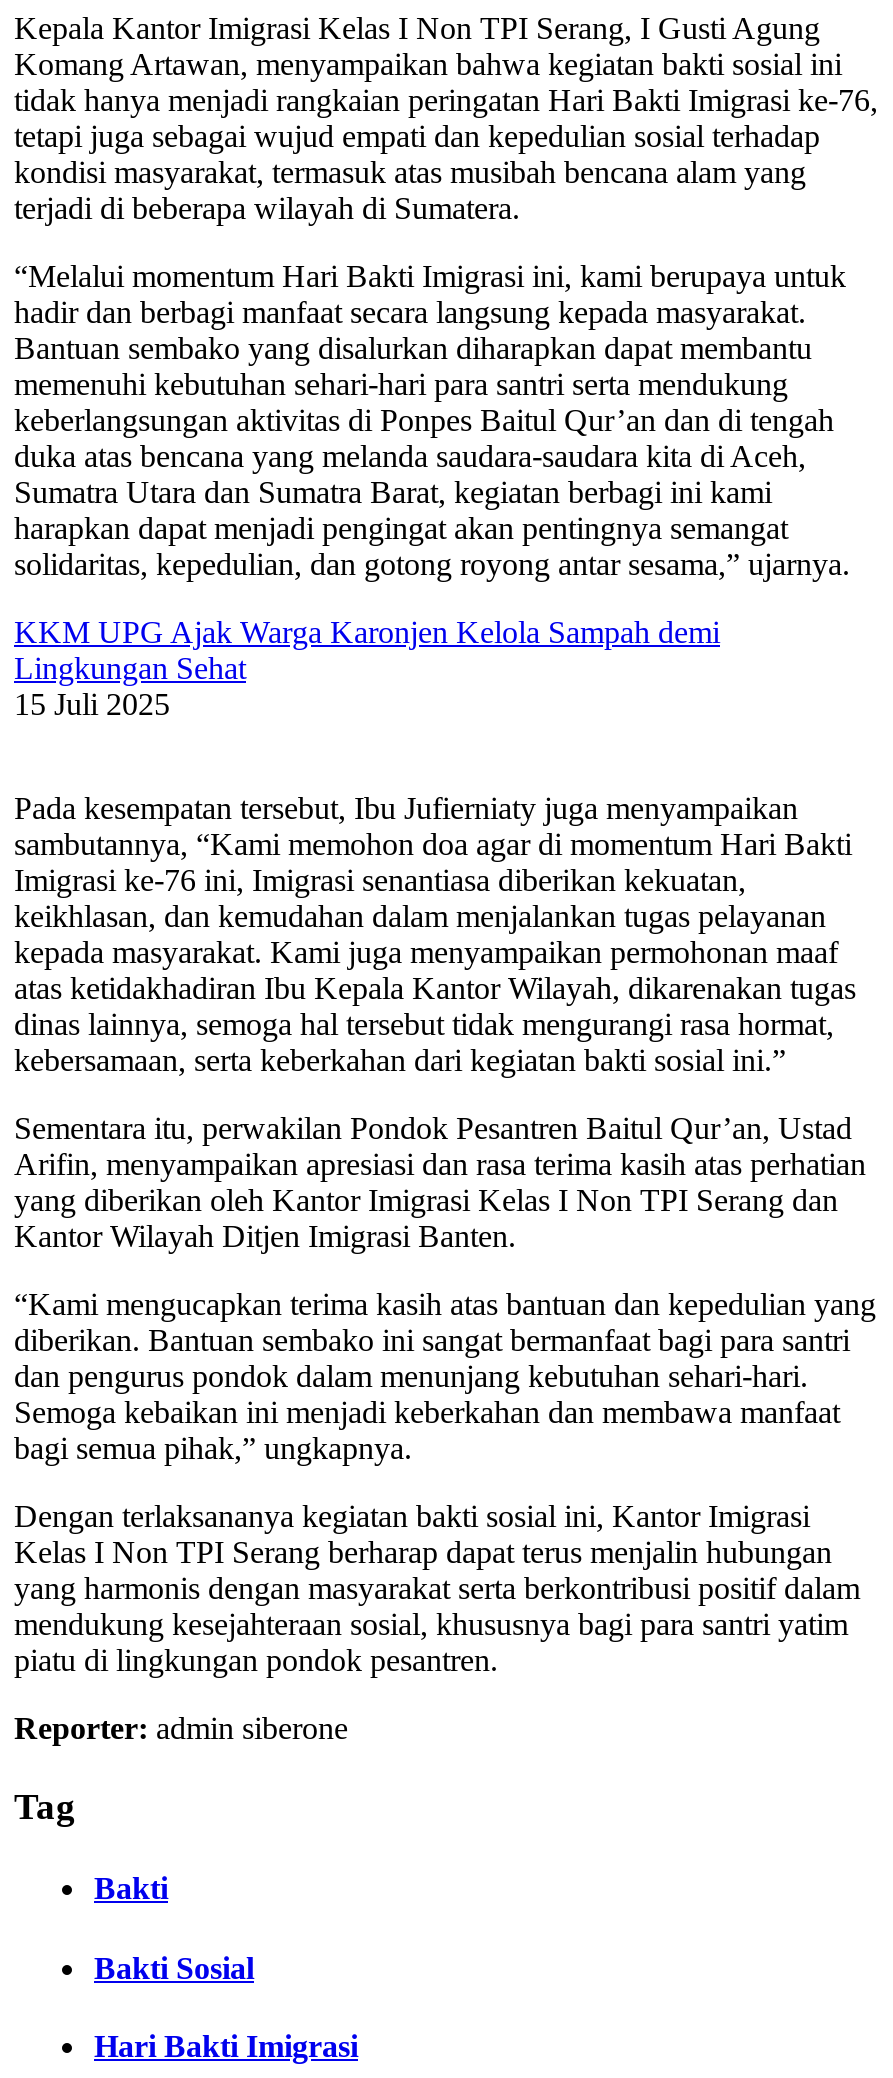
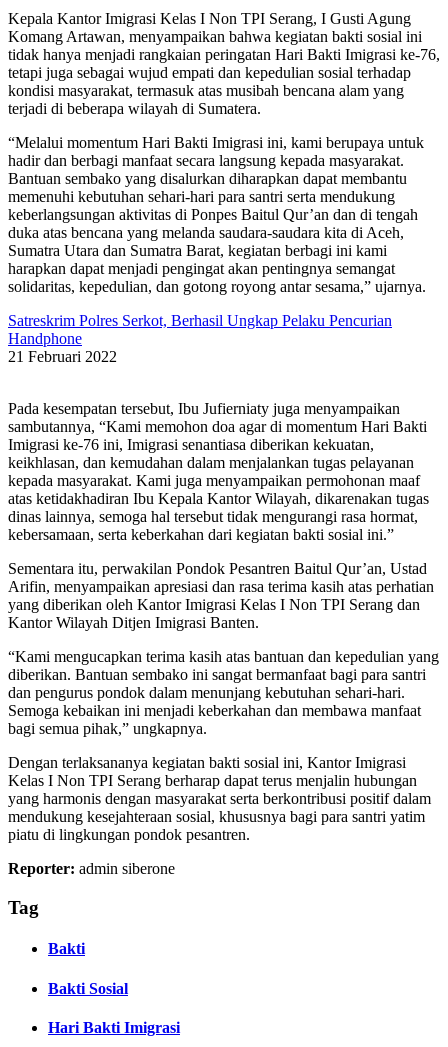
[14,616,720,722] KKM UPG Ajak Warga Karonjen Kelola Sampah demi | Lingkungan Sehat | 15 Juli 2025 -> [8,312,392,365] Satreskrim Polres Serkot, Berhasil Ungkap Pelaku Pencurian | Handphone | 21 Februari 2022

